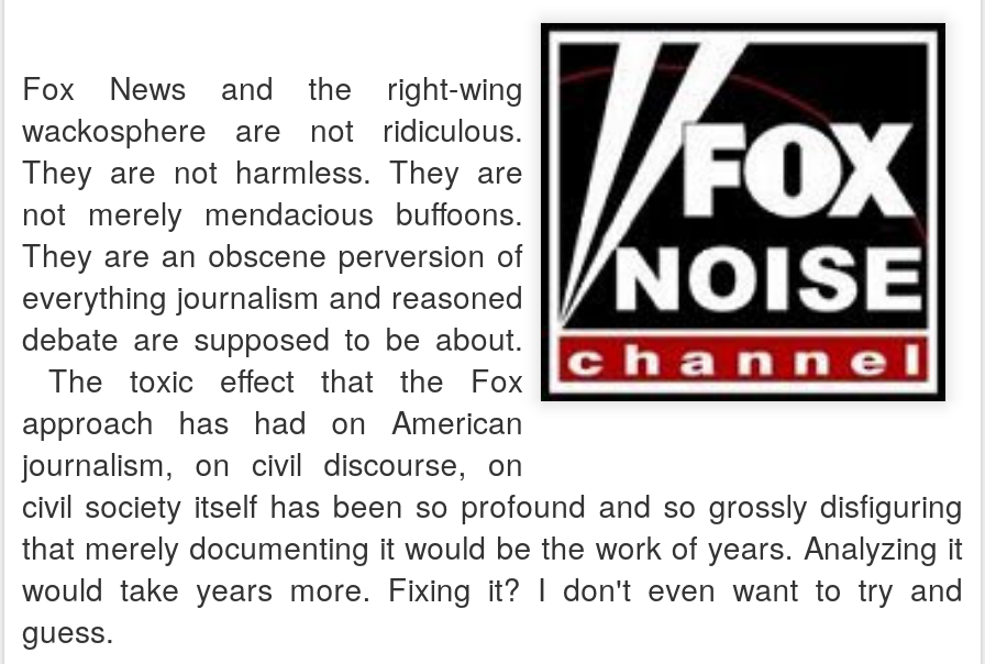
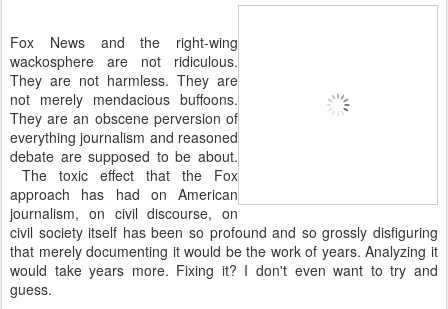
[539,21,948,403] [image] -> none

